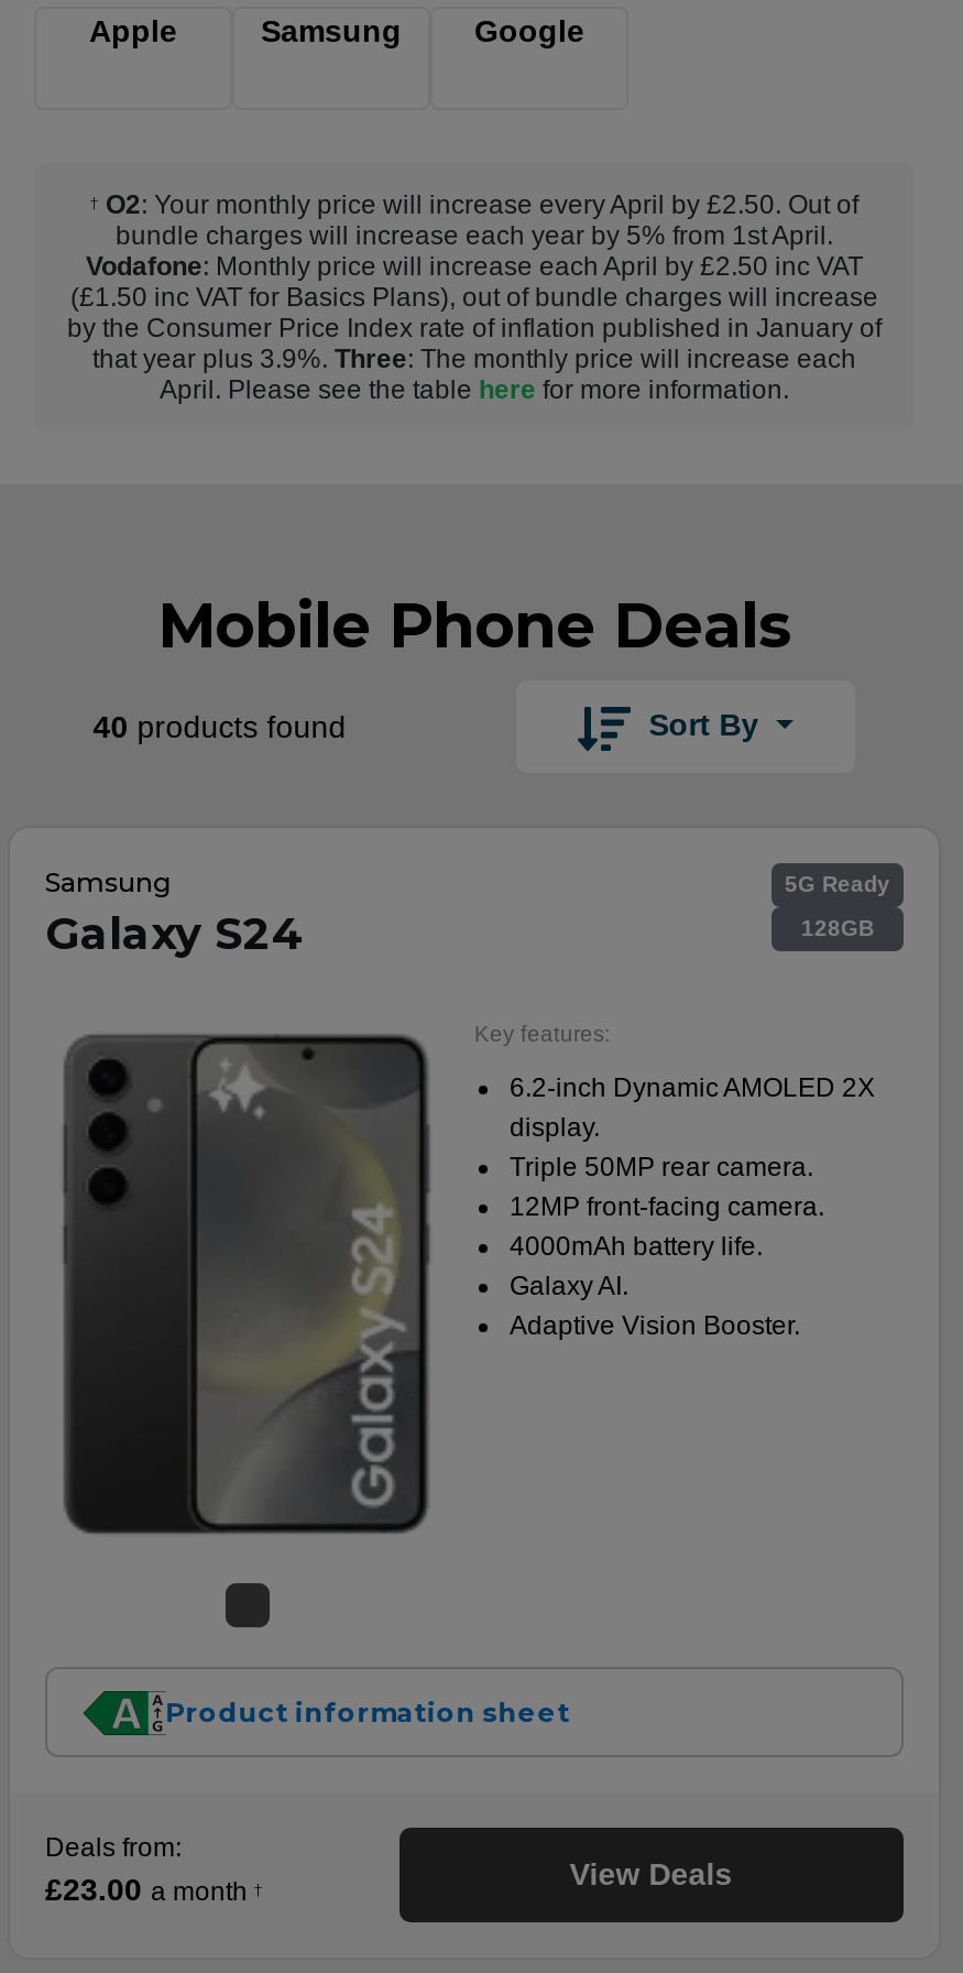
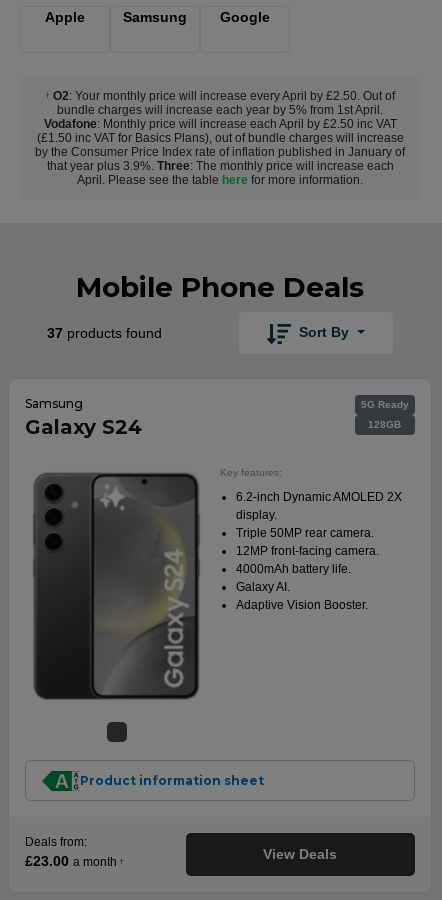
[93,708,346,743] 40 products found -> [47,324,162,340] 37 products found

